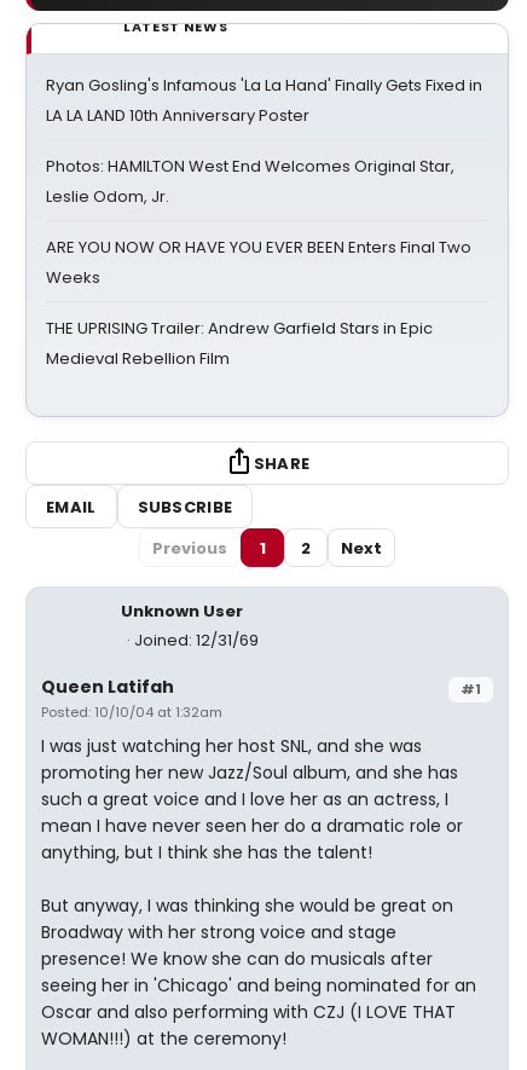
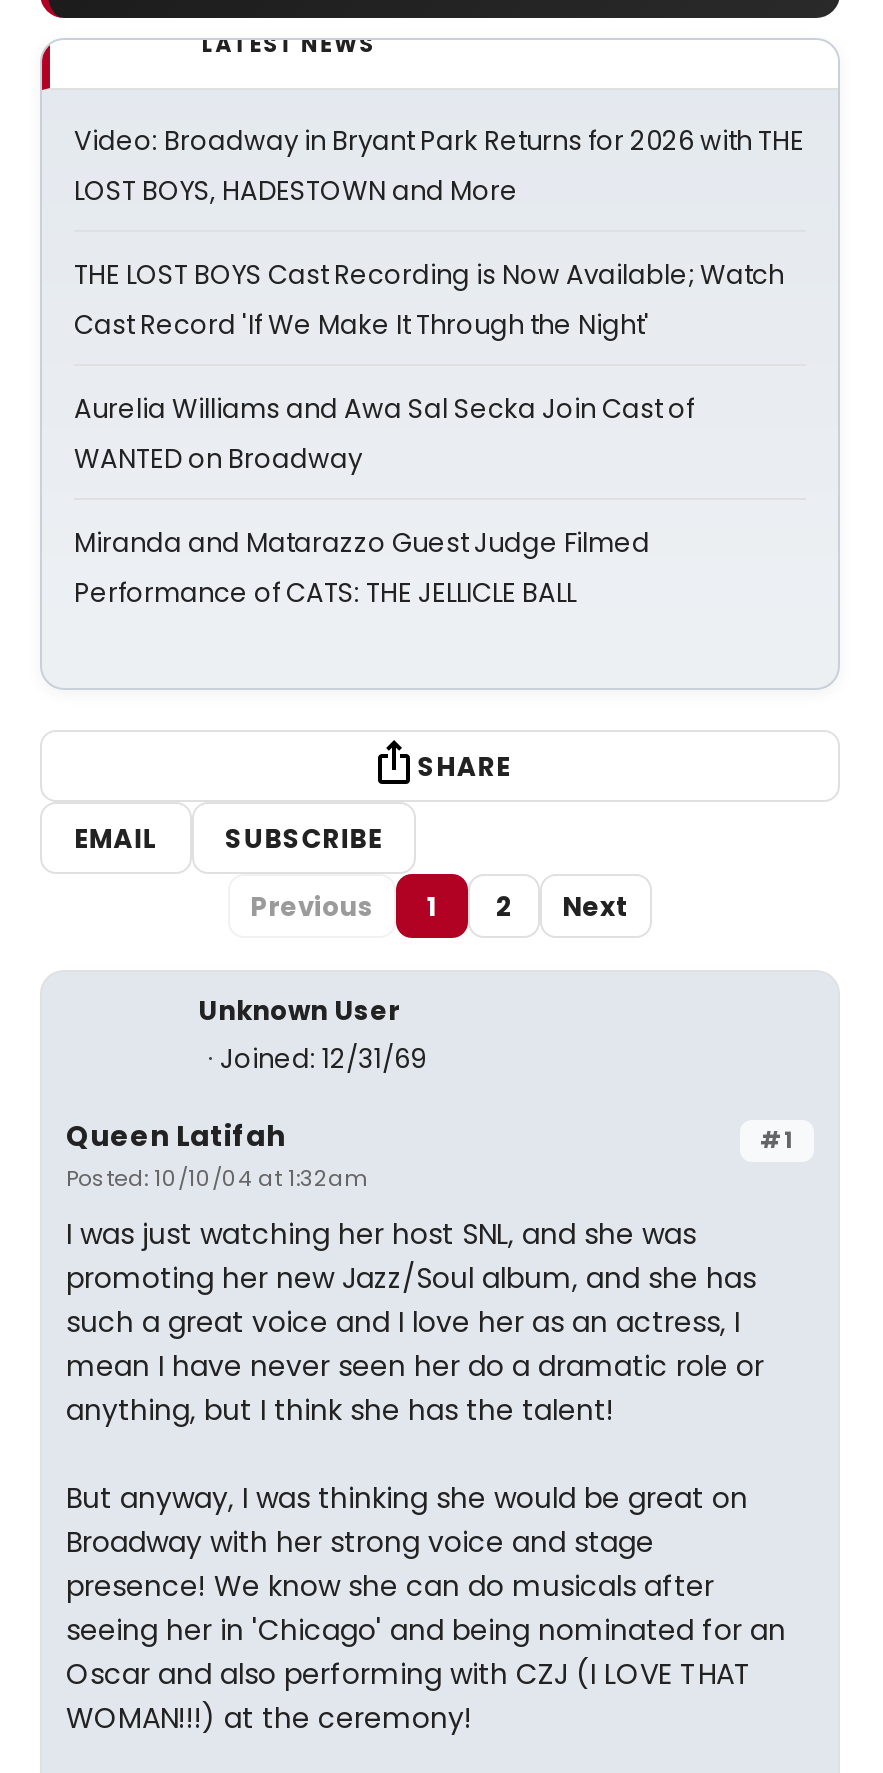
[46,74,482,127] Ryan Gosling's Infamous 'La La Hand' Finally Gets Fixed in | LA LA LAND 10th Anniversary Poster -> [74,122,804,210] Video: Broadway in Bryant Park Returns for 2026 with THE | LOST BOYS, HADESTOWN and More
[46,155,454,208] Photos: HAMILTON West End Welcomes Original Star, | Leslie Odom, Jr. -> [74,256,784,344] THE LOST BOYS Cast Recording is Now Available; Watch | Cast Record 'If We Make It Through the Night'
[46,236,471,289] ARE YOU NOW OR HAVE YOU EVER BEEN Enters Final Two | Weeks -> [74,390,694,478] Aurelia Williams and Awa Sal Secka Join Cast of | WANTED on Broadway
[46,317,433,370] THE UPRISING Trailer: Andrew Garfield Stars in Epic | Medieval Rebellion Film -> [74,524,650,612] Miranda and Matarazzo Guest Judge Filmed | Performance of CATS: THE JELLICLE BALL

